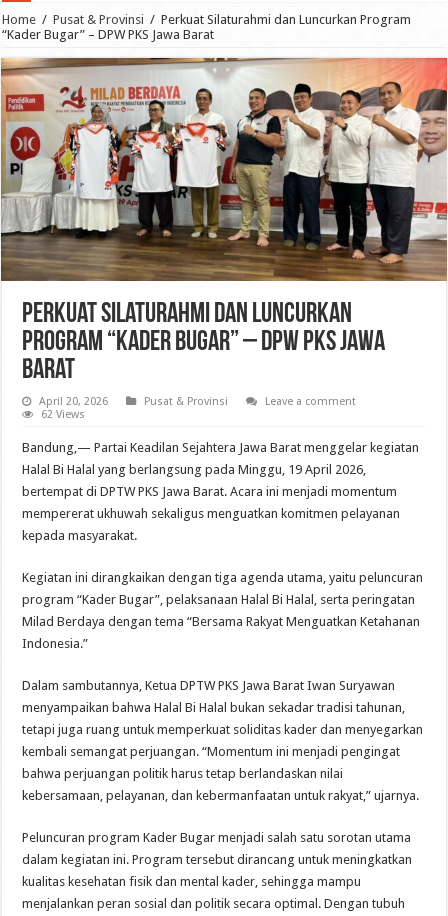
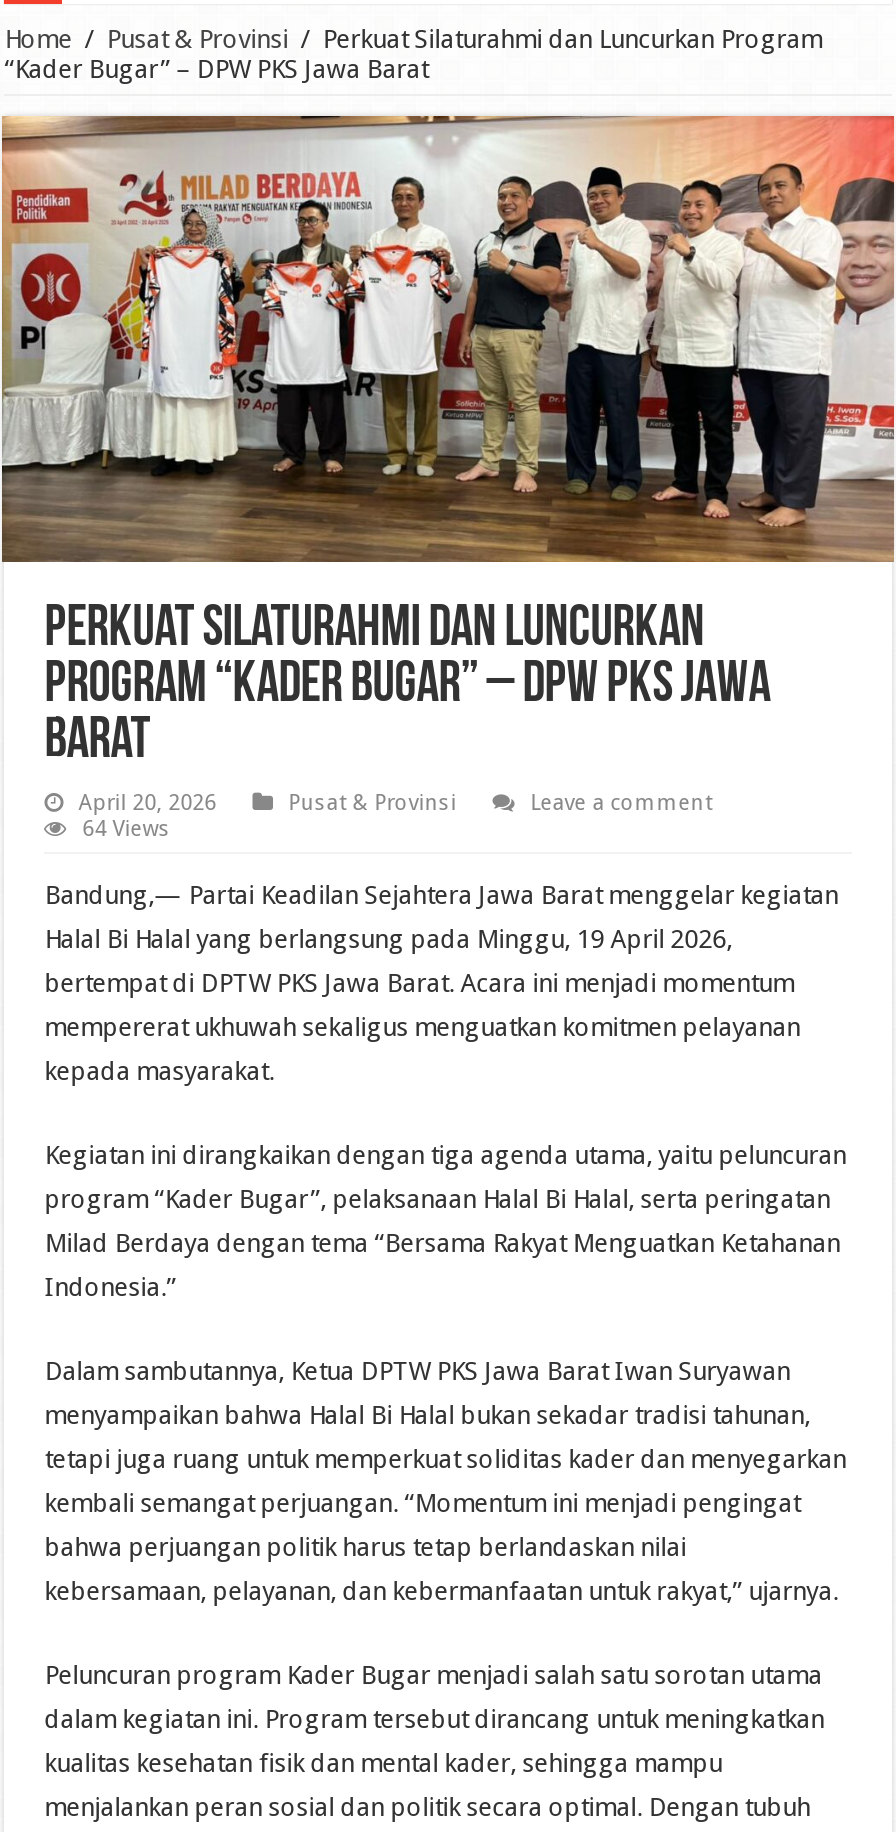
[41,407,85,420] 62 Views -> [82,815,170,841] 64 Views

